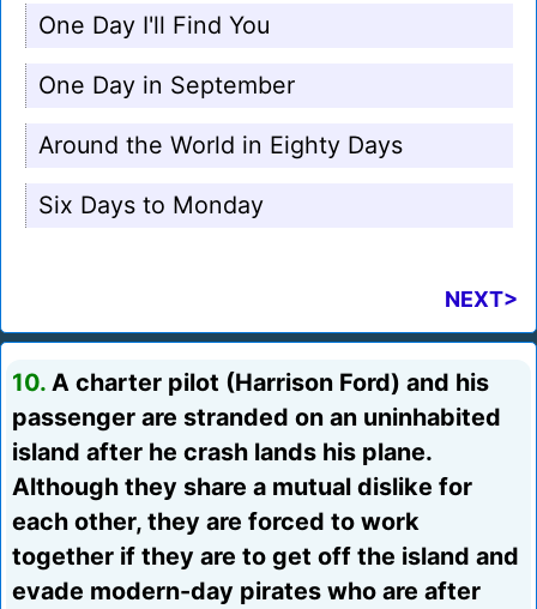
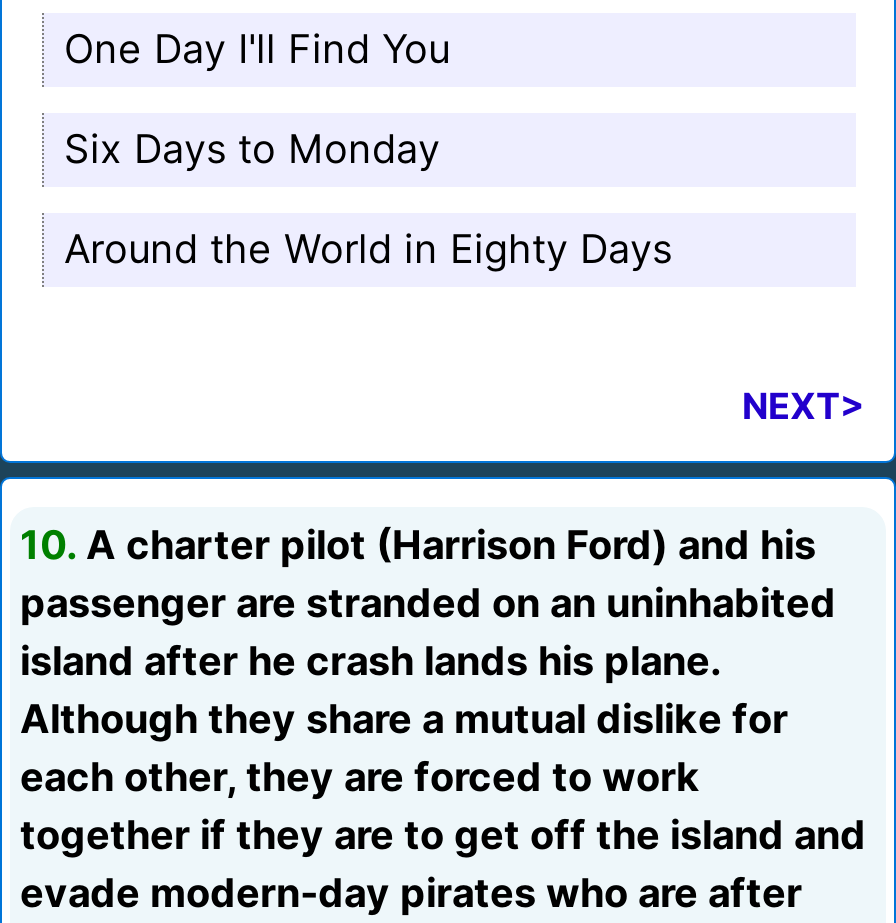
[38,71,295,100] One Day in September -> none
moved [38,191,264,219] -> [64,125,440,173]: Six Days to Monday

